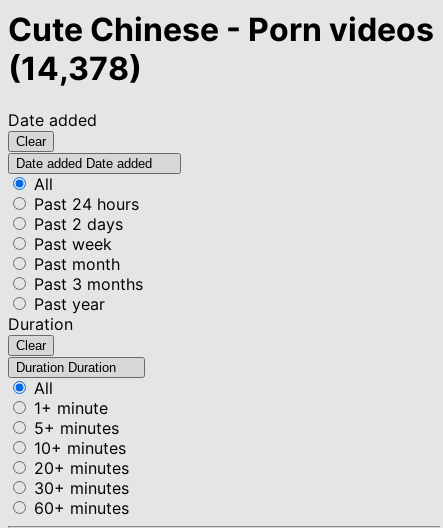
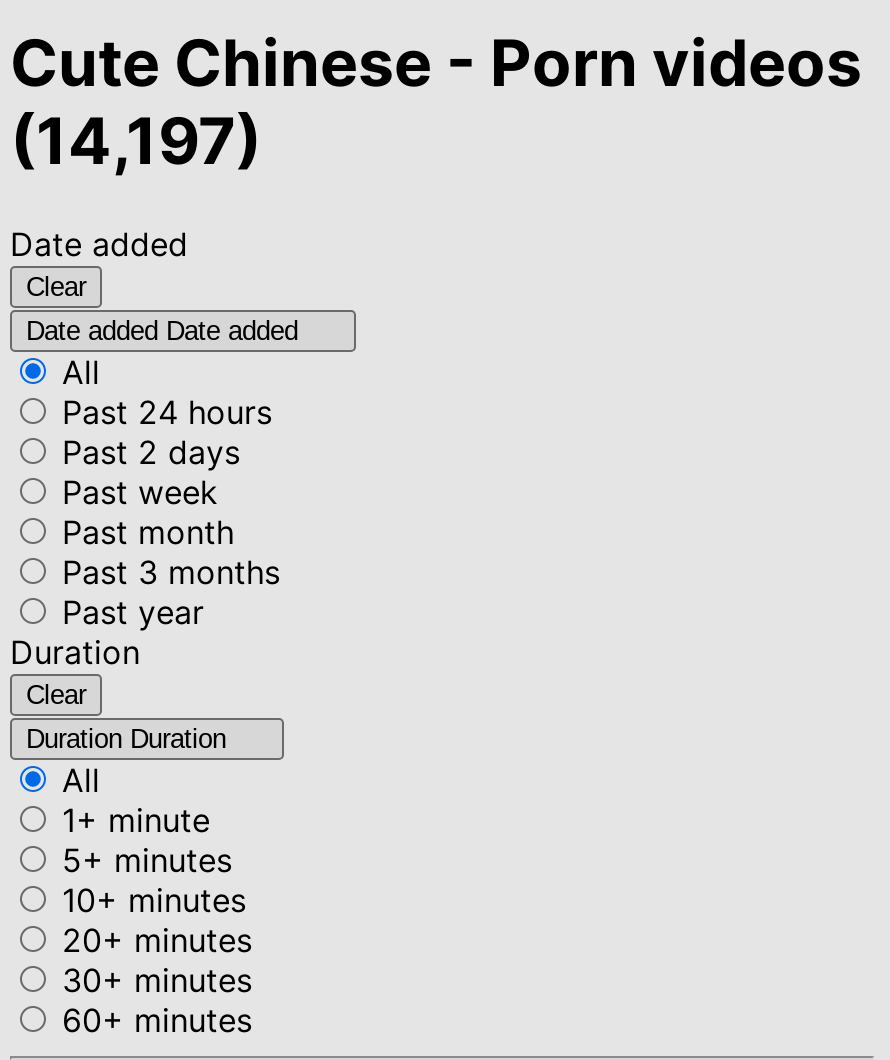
[8,49,142,88] (14,378) -> [10,103,262,181] (14,197)

